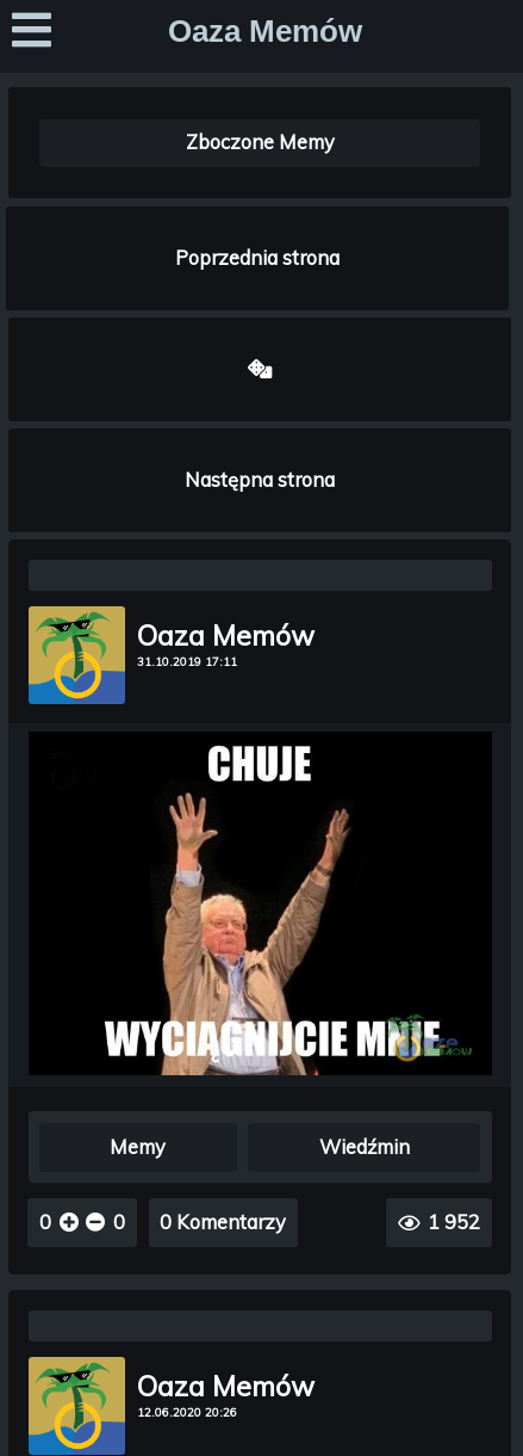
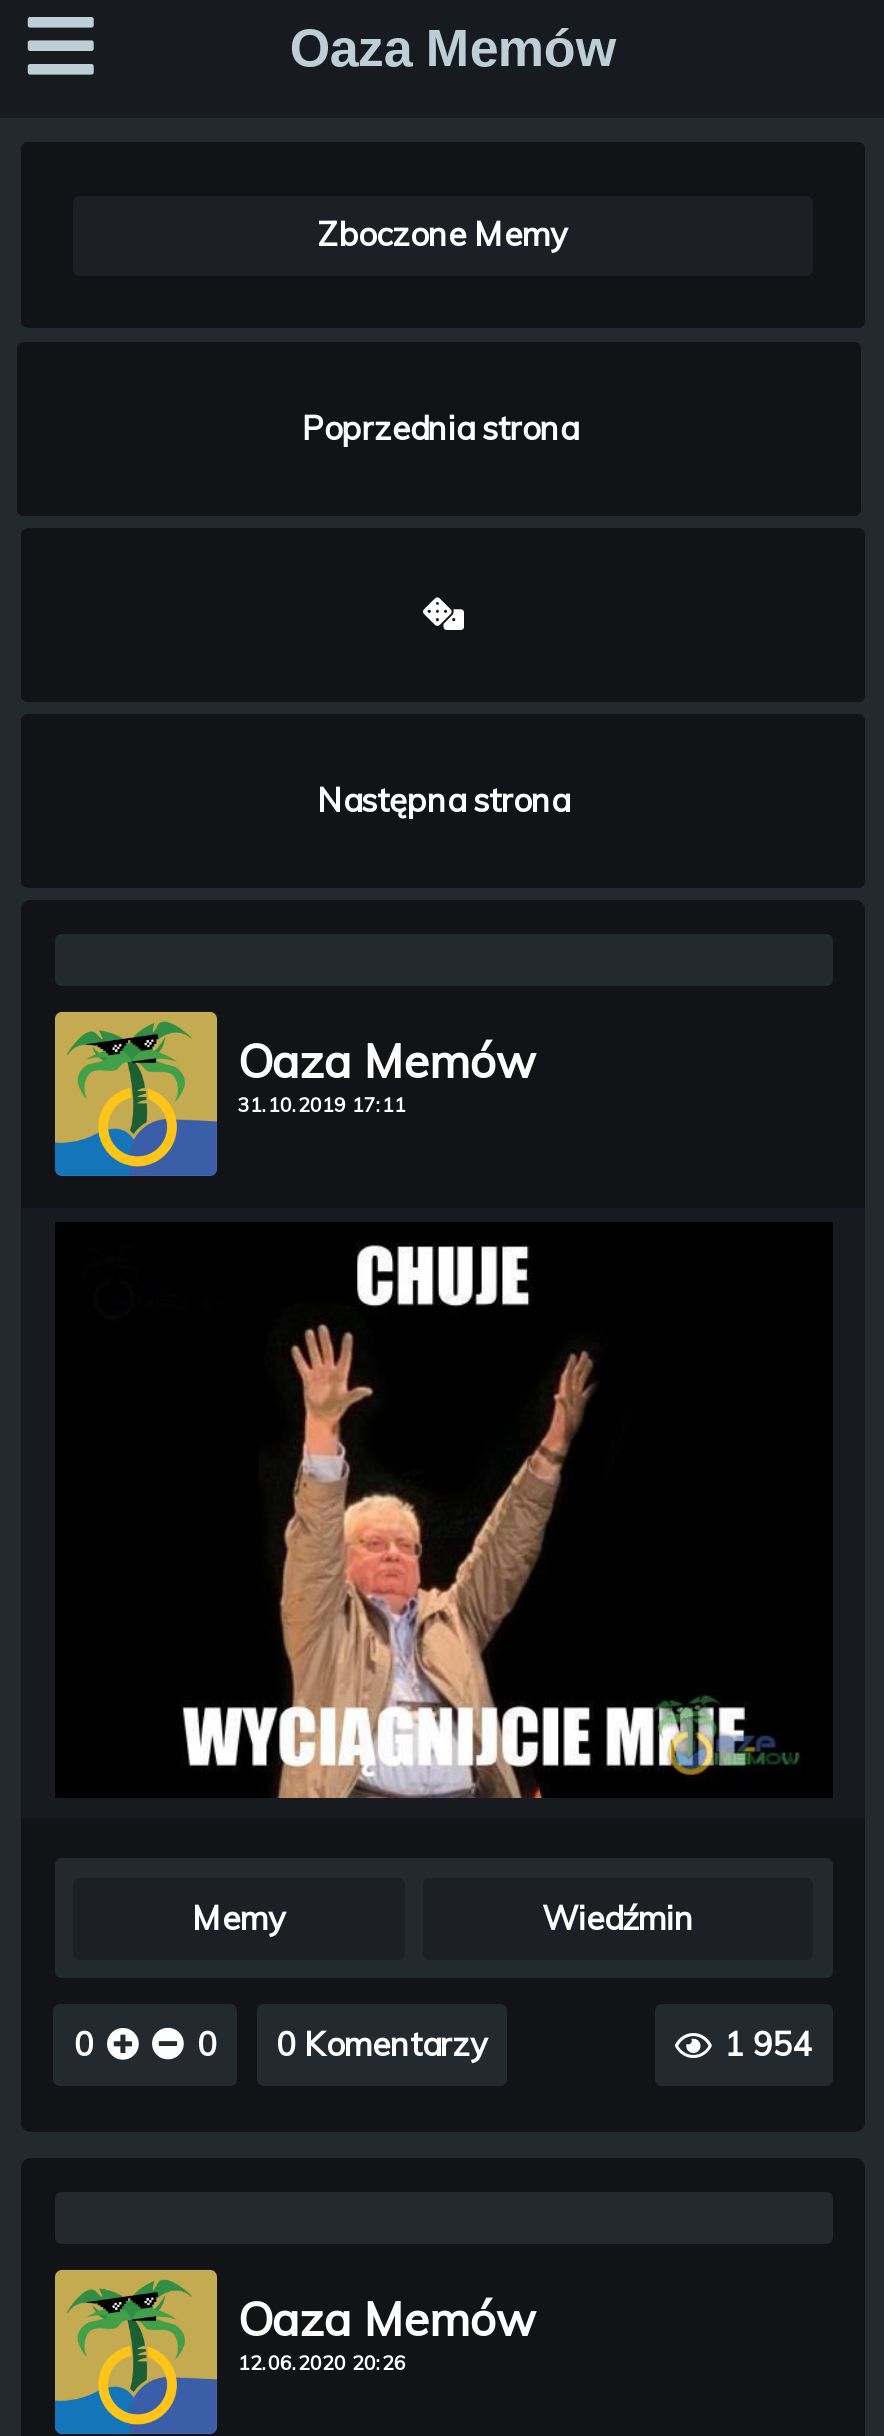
[427,1211,480,1234] 1 952 -> [724,2025,812,2065] 1 954

